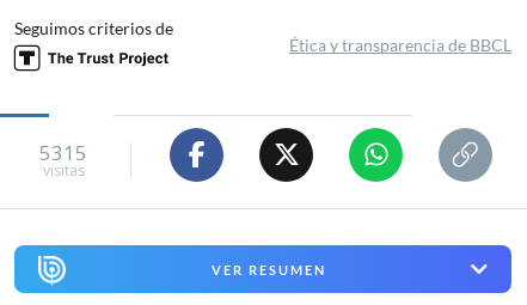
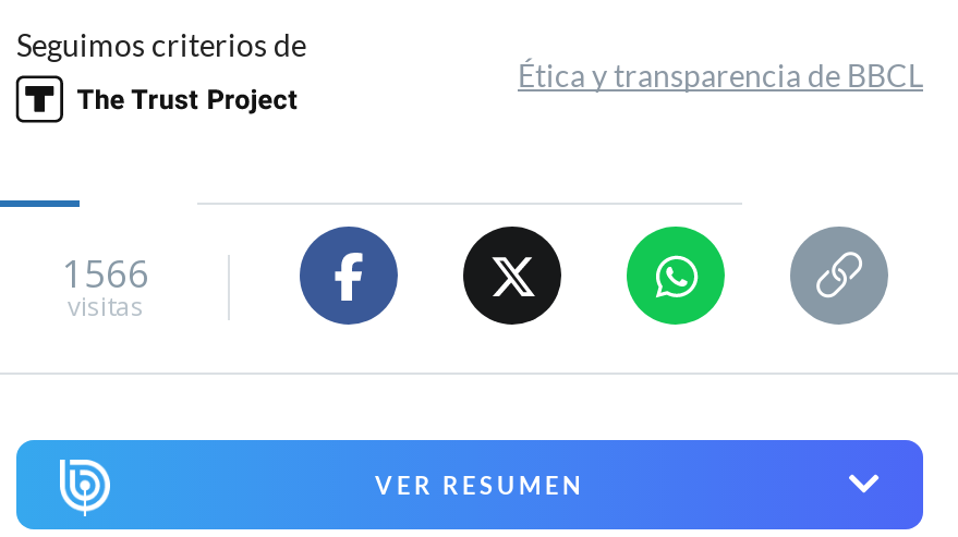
[39,139,87,166] 5315 -> [62,248,149,298] 1566

